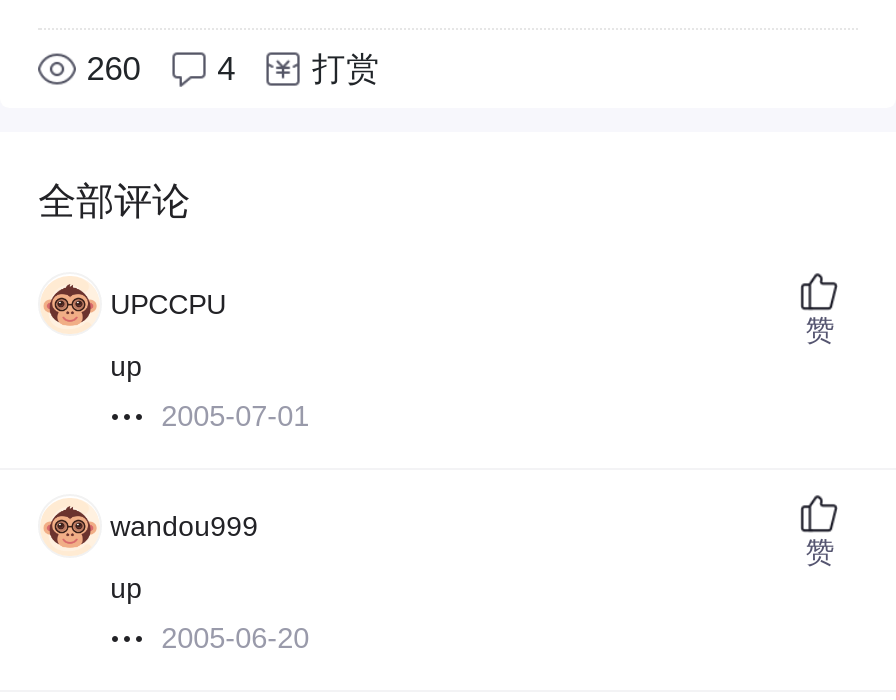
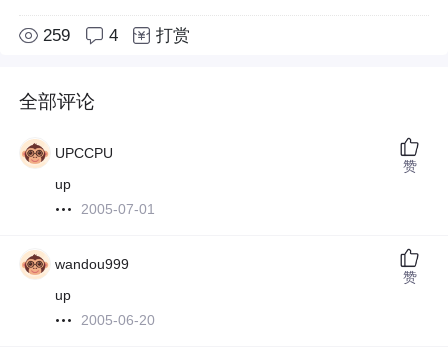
[86,51,140,89] 260 -> [43,26,70,45] 259

